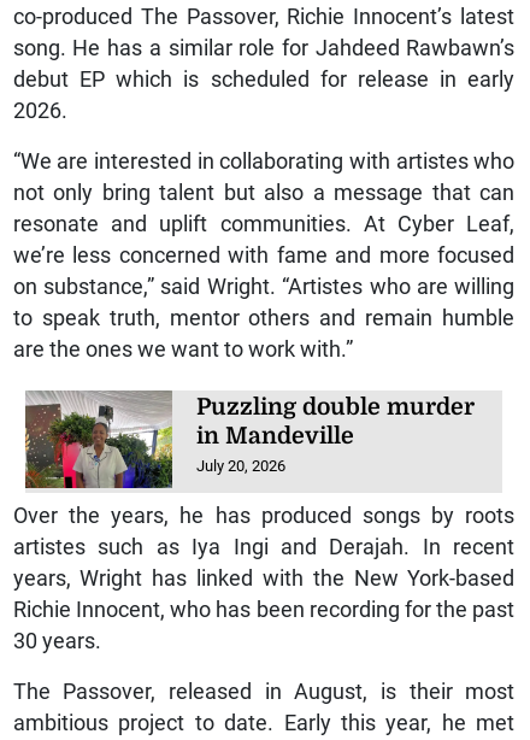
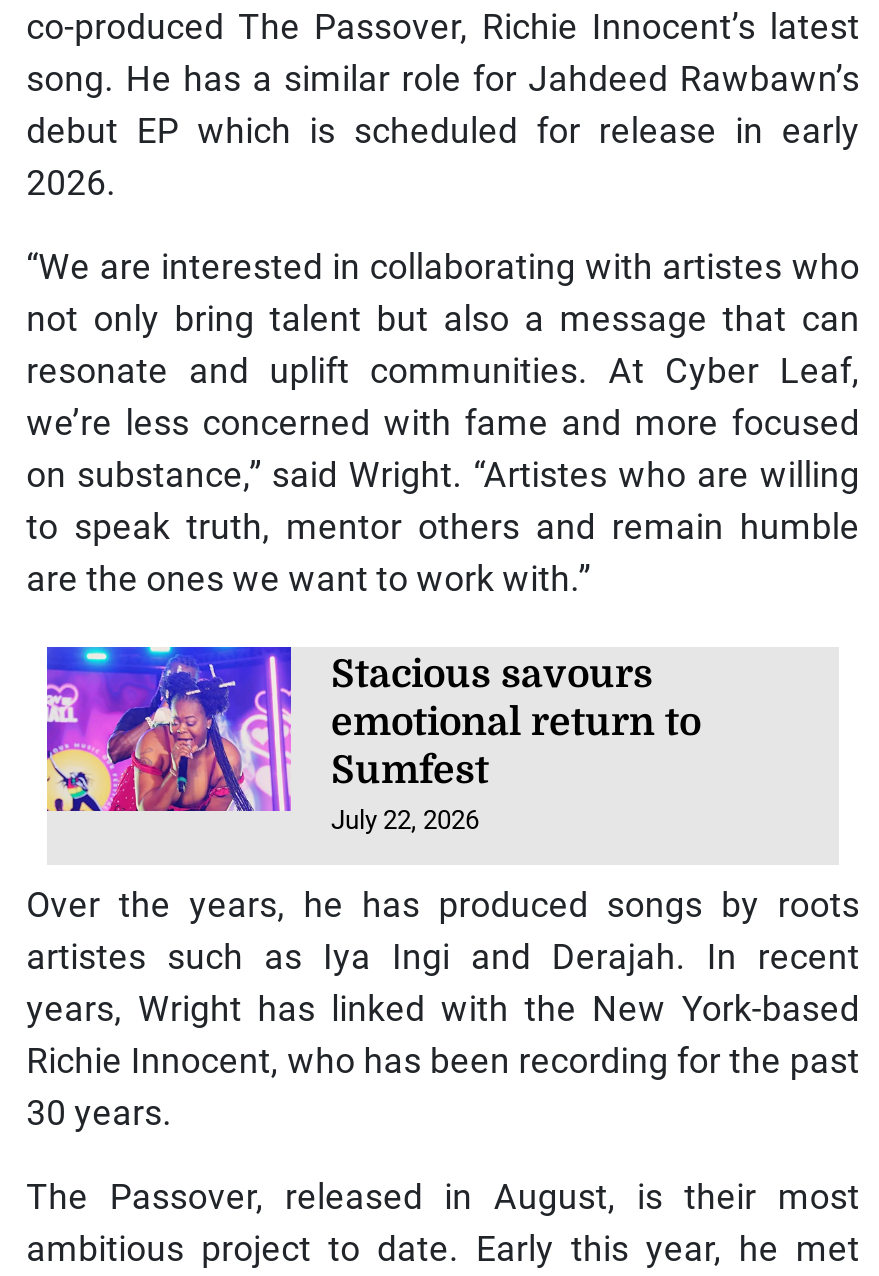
[24,389,475,489] [image] | Puzzling double murder | in Mandeville | July 20, 2026 -> [45,644,701,835] [image] | Stacious savours | emotional return to | Sumfest | July 22, 2026

